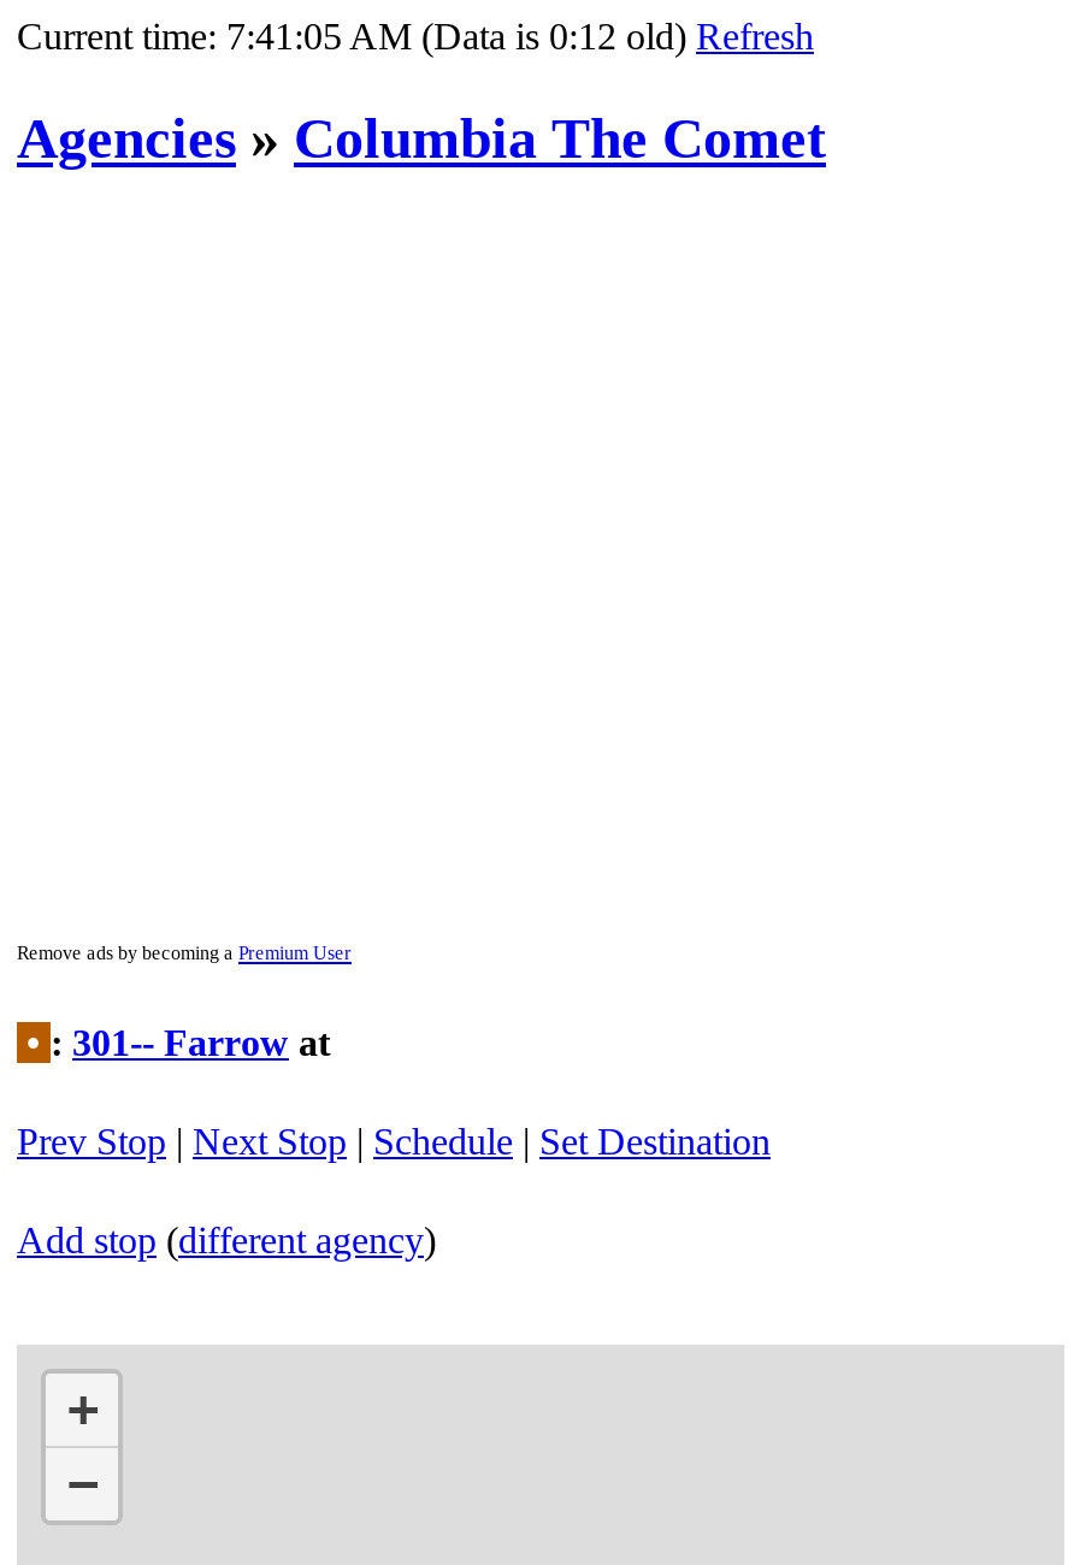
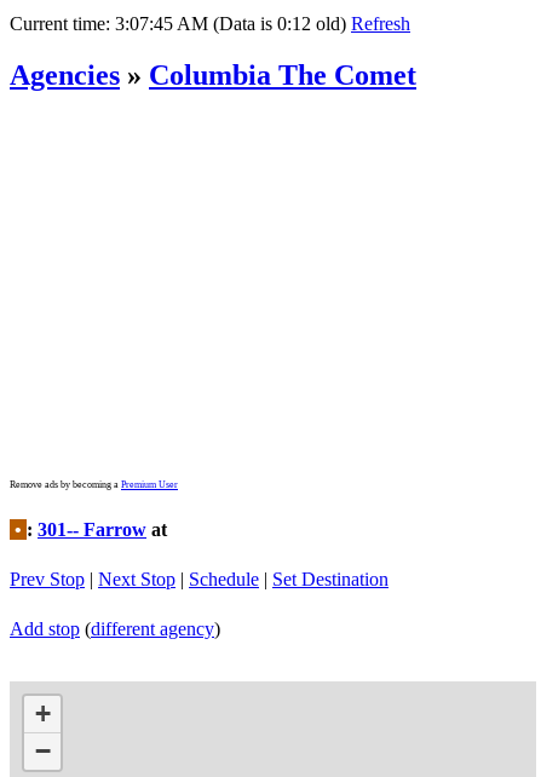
[17,16,814,57] Current time: 7:41:05 AM (Data is 0:12 old) Refresh -> [10,13,410,34] Current time: 3:07:45 AM (Data is 0:12 old) Refresh

